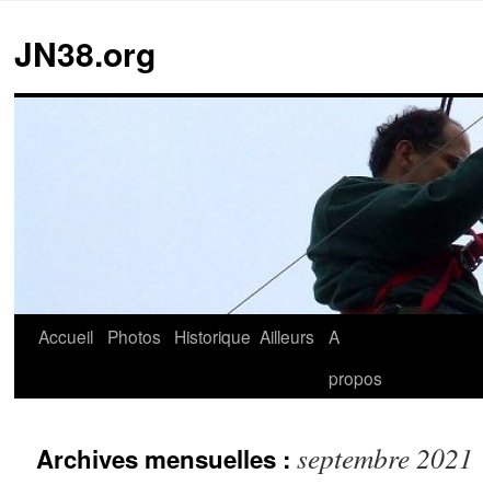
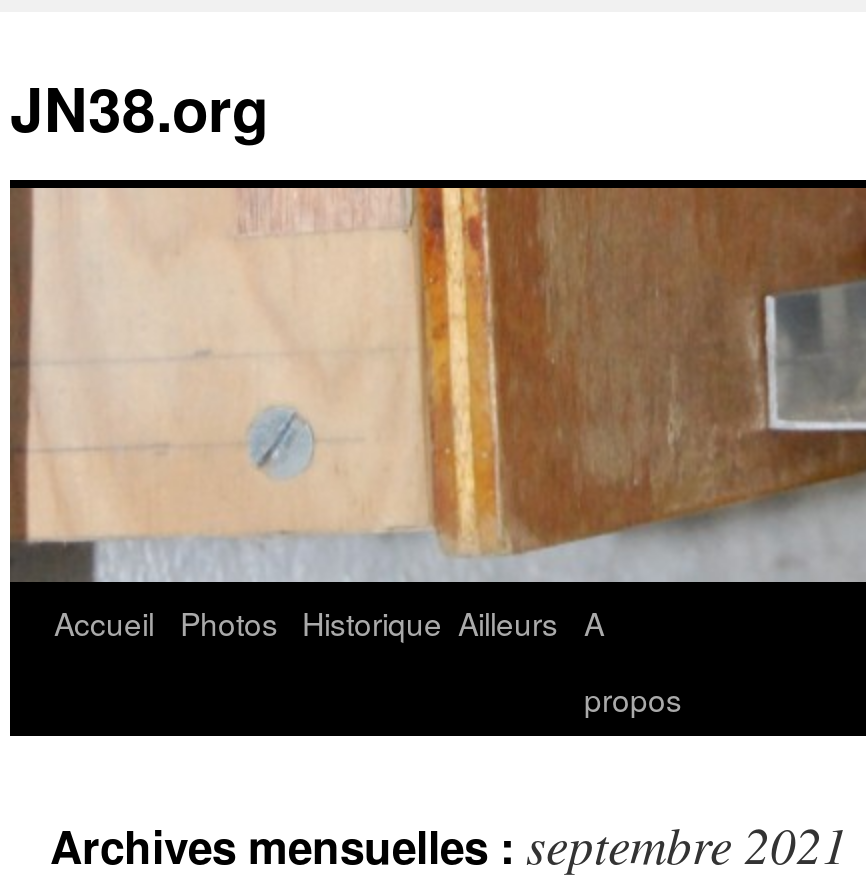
[14,96,480,314] [image] -> [8,186,860,584] [image]

